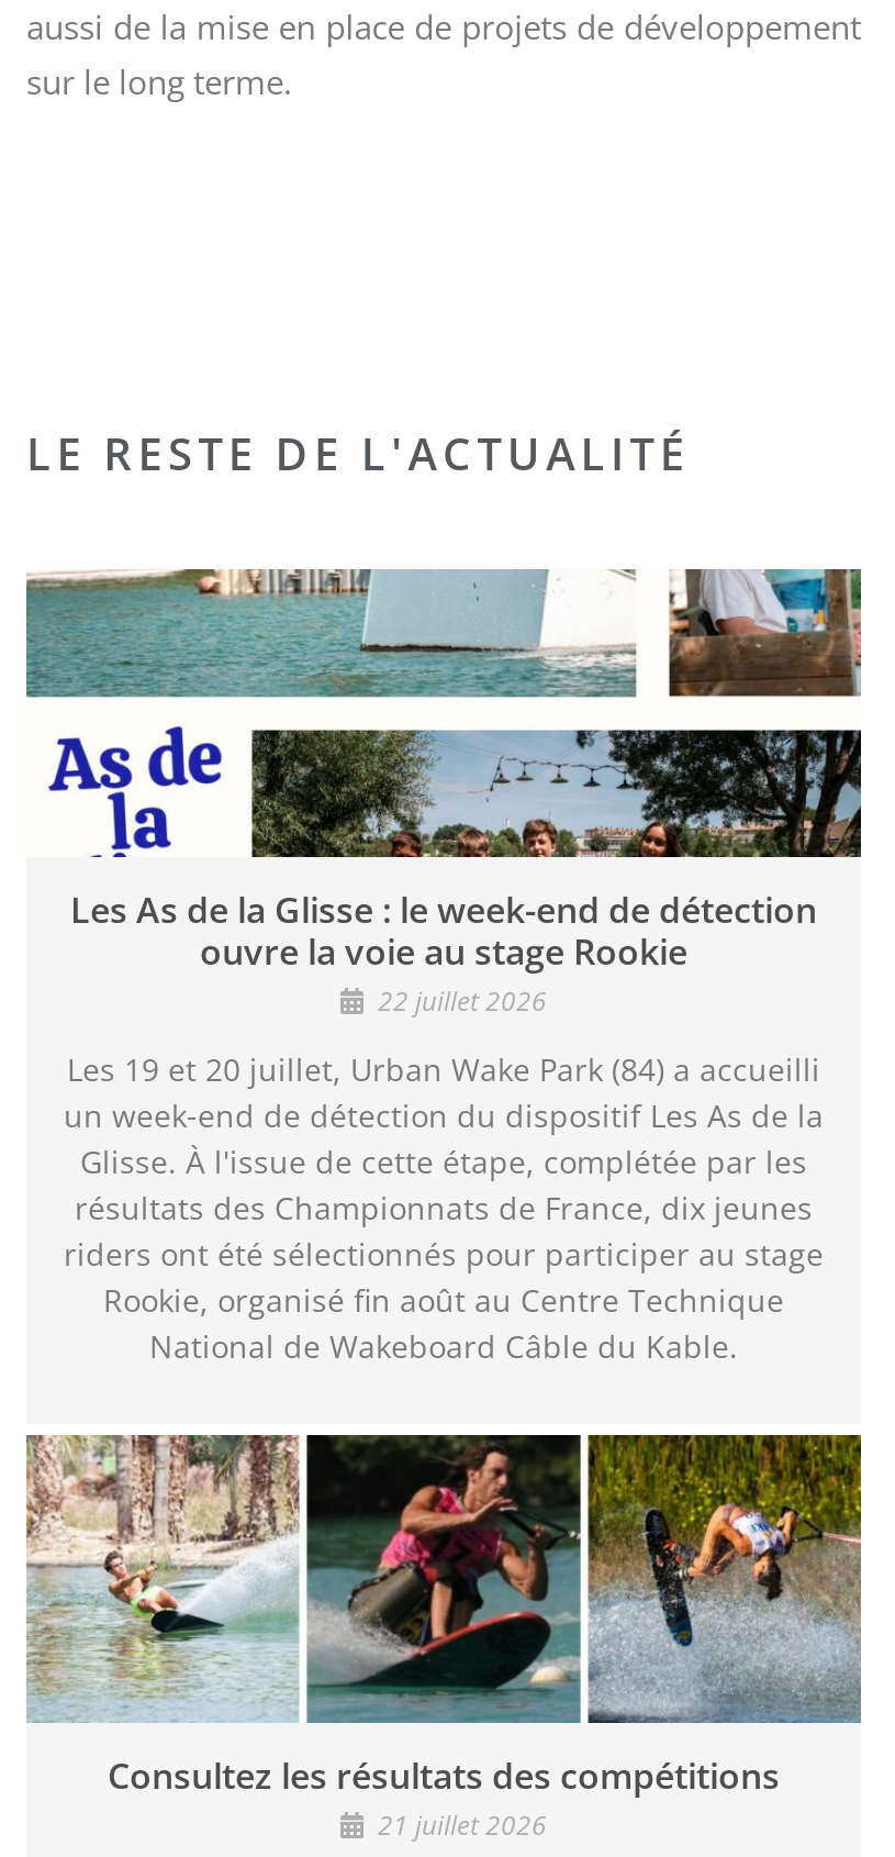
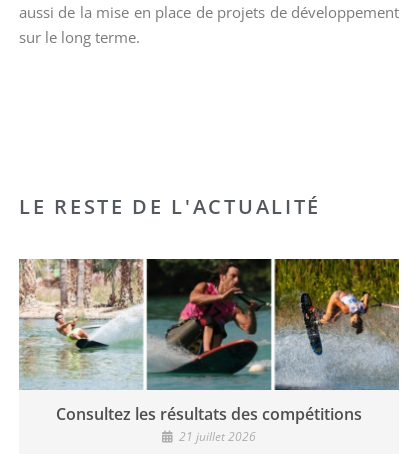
[24,569,639,699] [image] -> none
[665,567,861,699] [image] -> none
[46,725,824,1368] [image] | Les As de la Glisse : le week-end de détection | ouvre la voie au stage Rookie | 22 juillet 2026 | Les 19 et 20 juillet, Urban Wake Park (84) a accueilli | un week-end de détection du dispositif Les As de la | Glisse. À l'issue de cette étape, complétée par les | résultats des Championnats de France, dix jeunes | riders ont été sélectionnés pour participer au stage | Rookie, organisé fin août au Centre Technique | National de Wakeboard Câble du Kable. -> none
[248,727,863,859] [image] -> none

